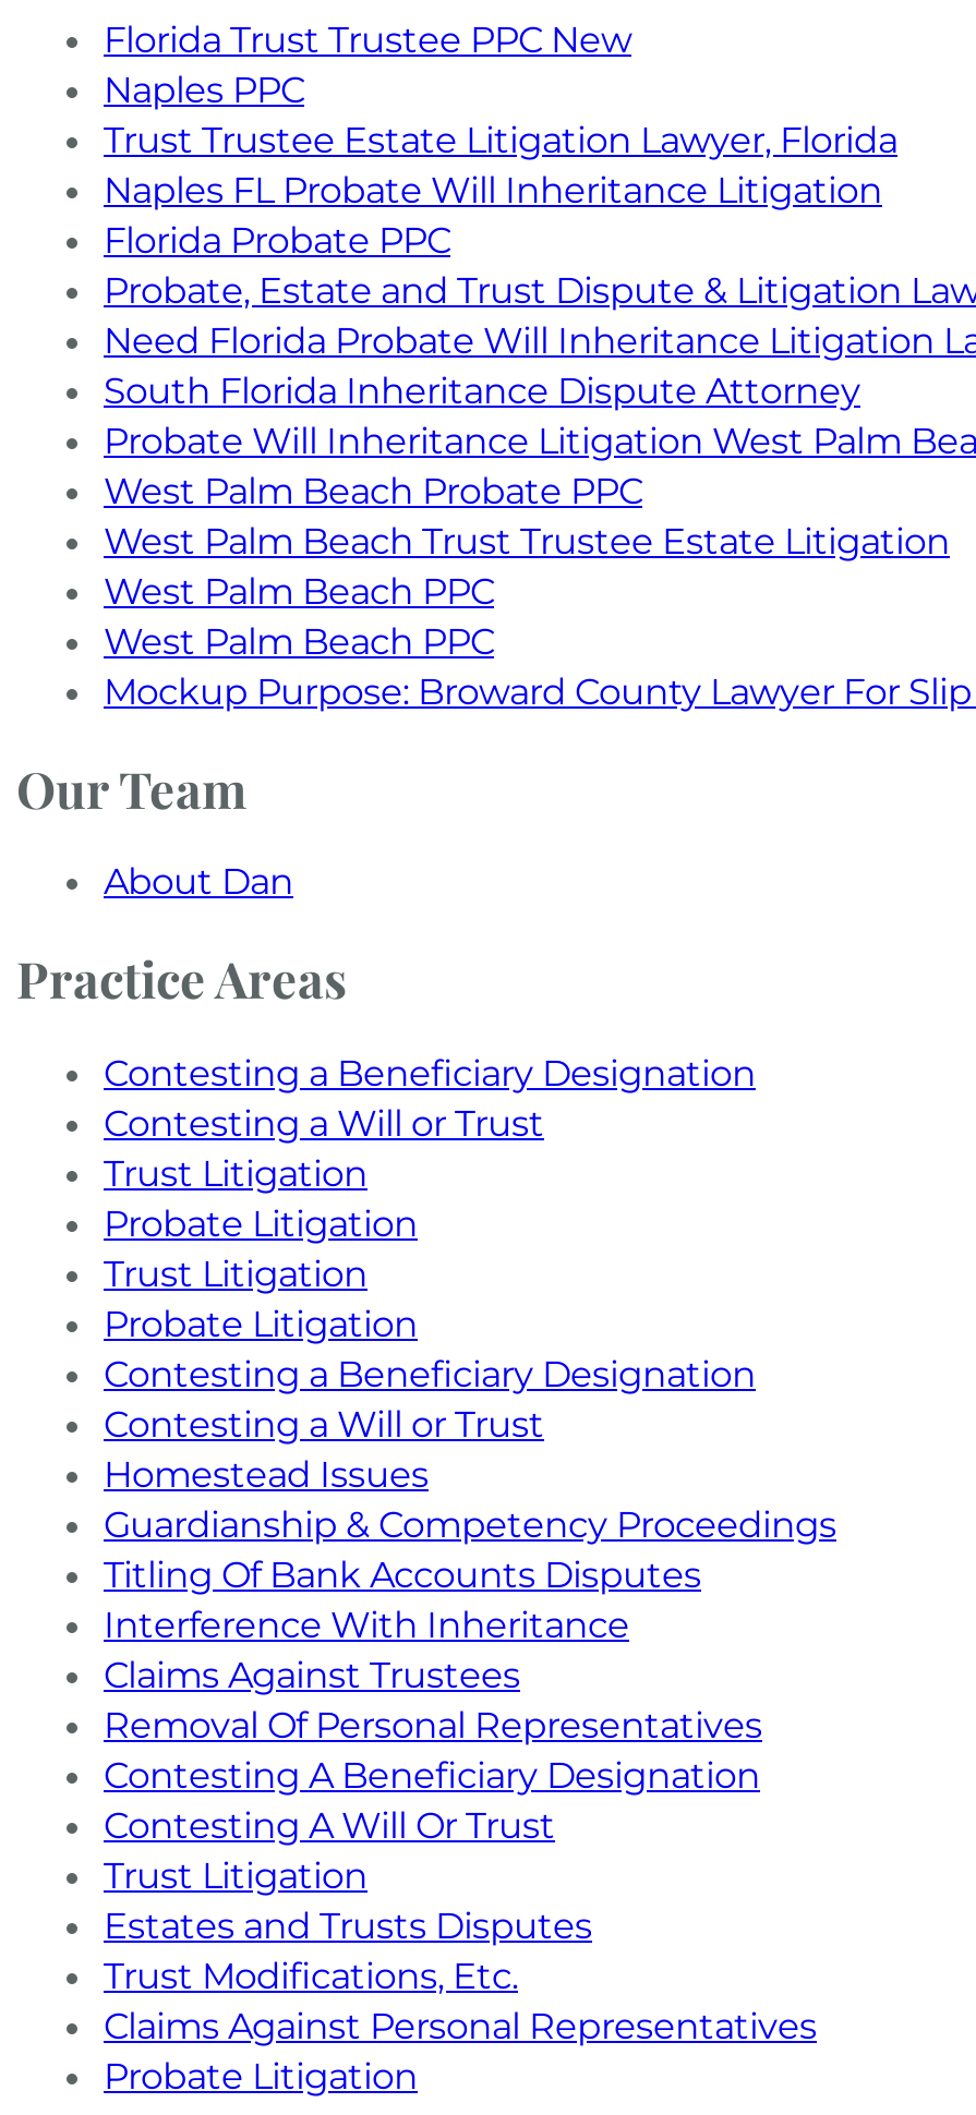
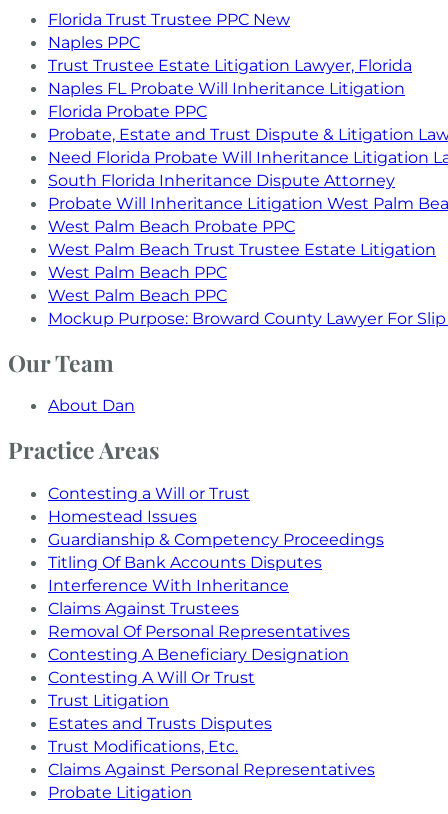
[104,1052,756,1396] Contesting a Beneficiary Designation | Contesting a Will or Trust | Trust Litigation | Probate Litigation | Trust Litigation | Probate Litigation | Contesting a Beneficiary Designation -> none

